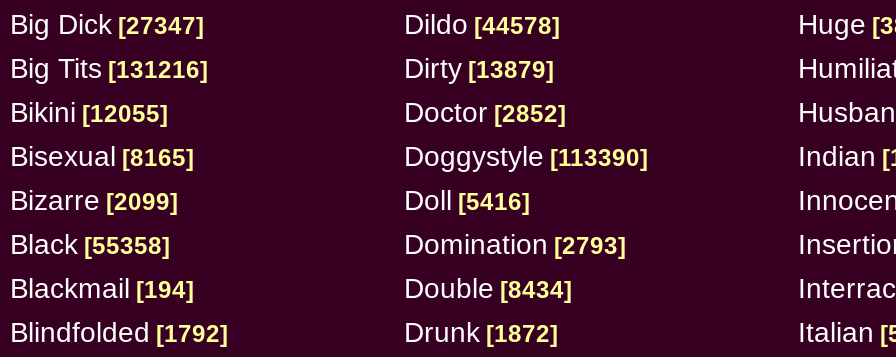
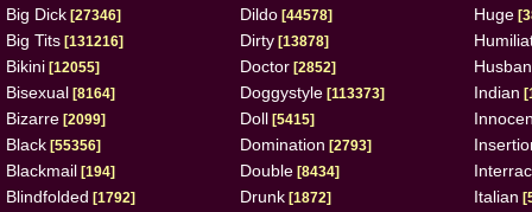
[10,8,204,40] Big Dick [27347] -> [6,5,121,24] Big Dick [27346]
[404,52,554,84] Dirty [13879] -> [240,31,329,50] Dirty [13878]
[10,140,194,172] Bisexual [8165] -> [6,83,115,102] Bisexual [8164]
[404,140,648,172] Doggystyle [113390] -> [240,83,385,102] Doggystyle [113373]
[404,184,530,216] Doll [5416] -> [240,109,315,128] Doll [5415]
[10,228,170,260] Black [55358] -> [6,135,101,154] Black [55356]

